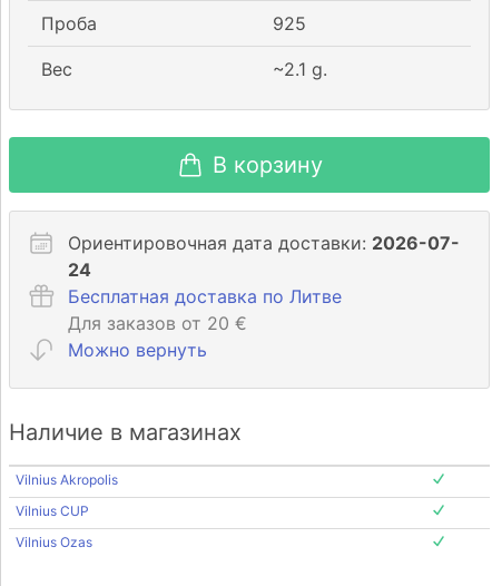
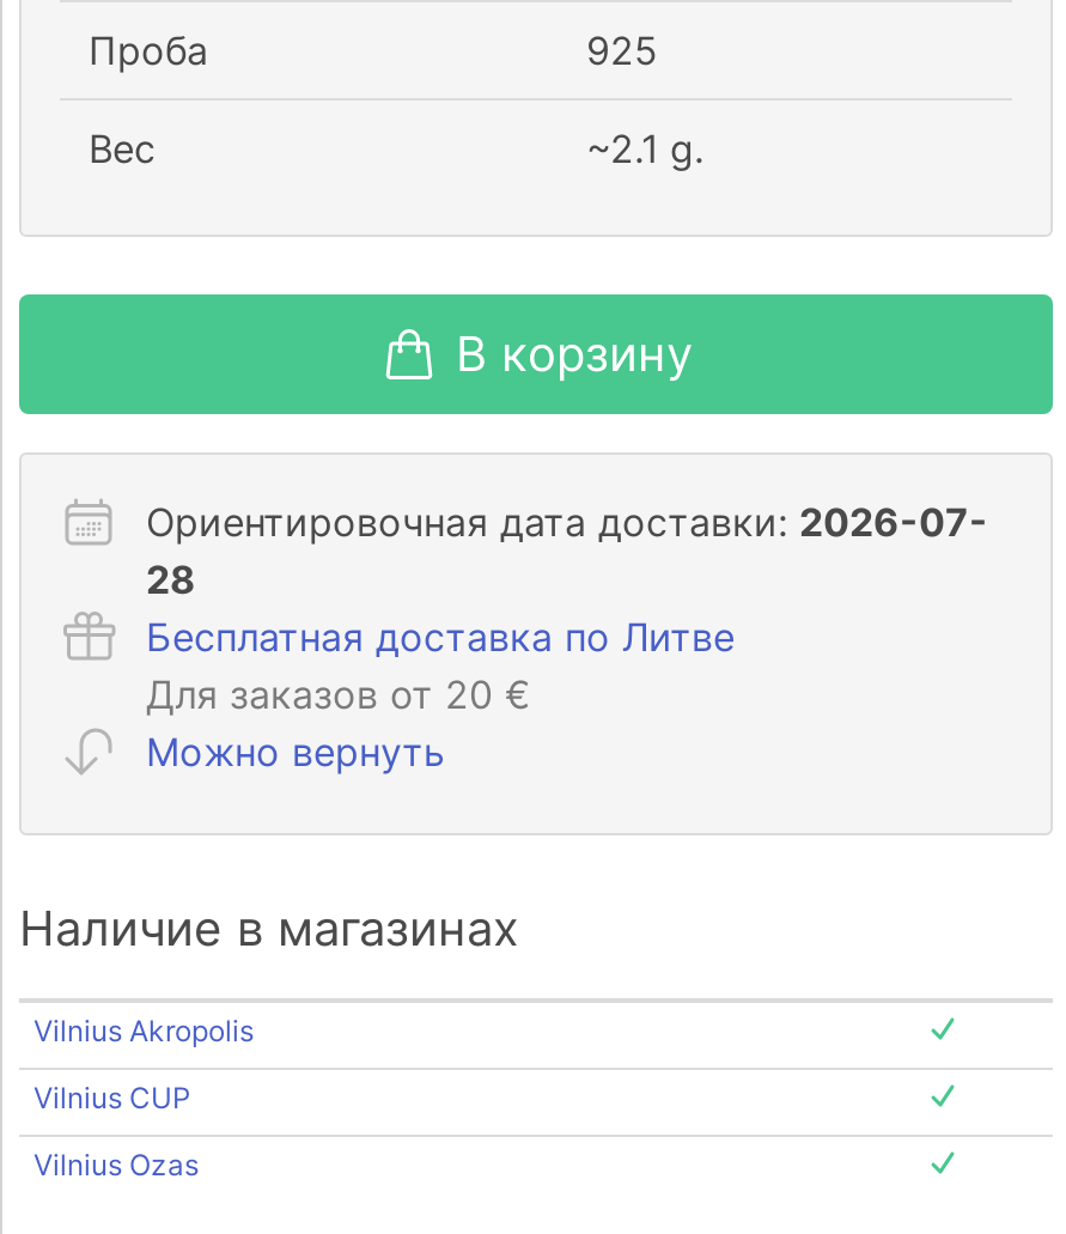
[68,258,91,281] 24 -> [146,555,196,603] 28

